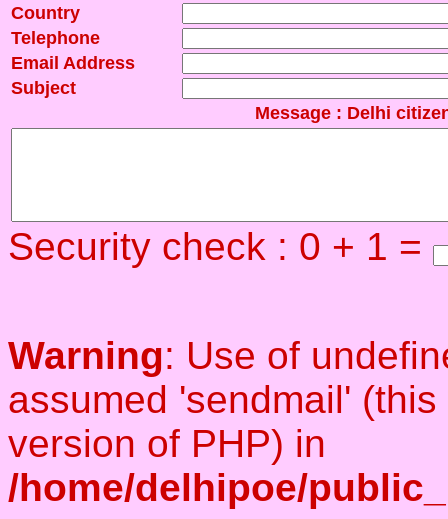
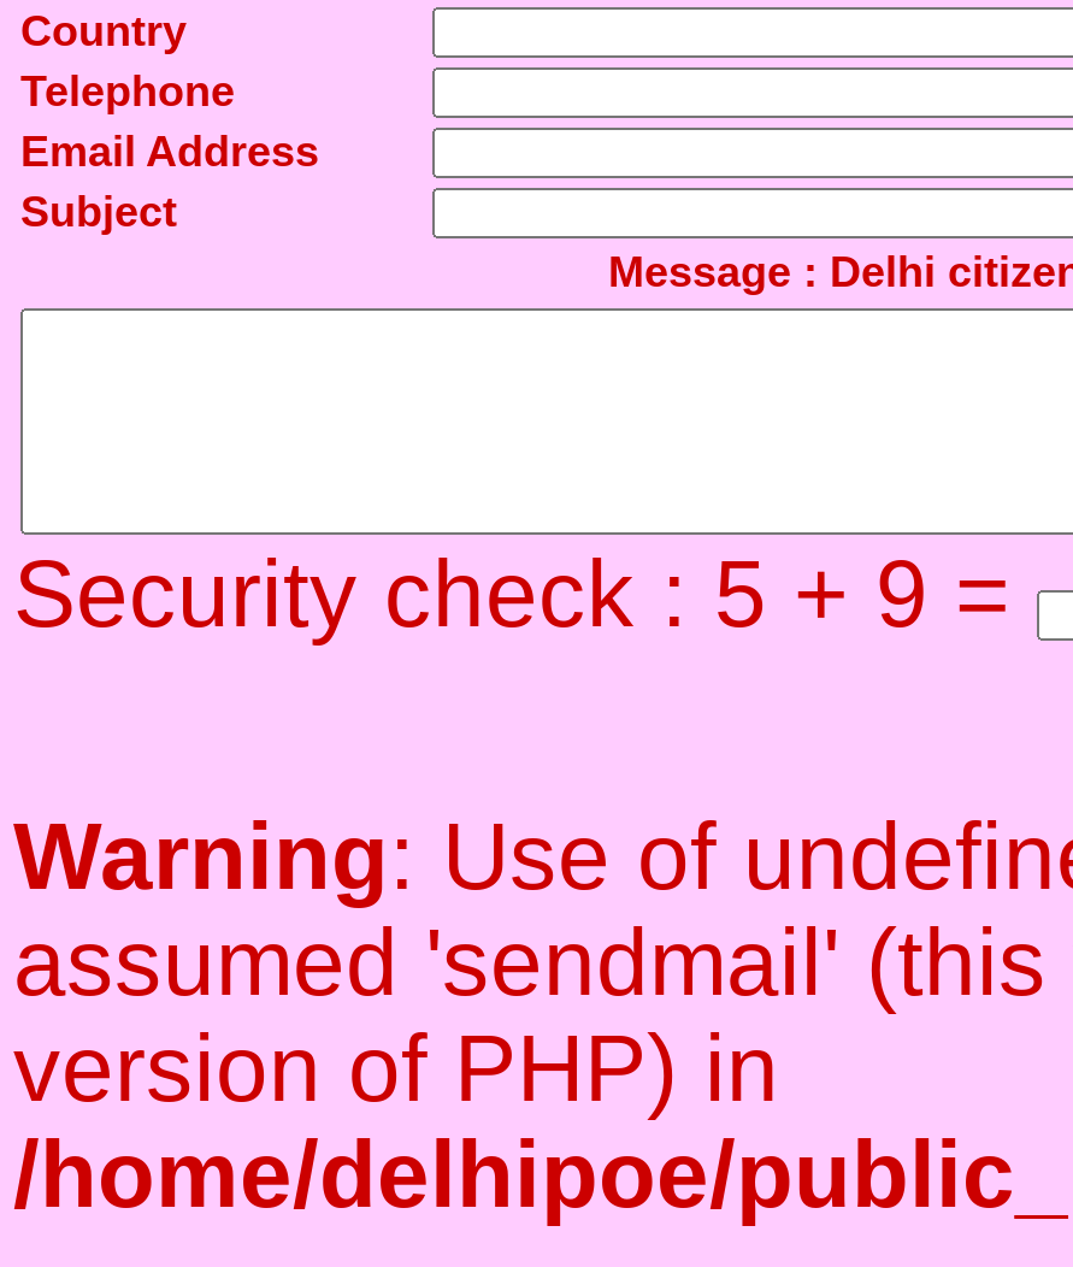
[8,225,433,268] Security check : 0 + 1 = -> [13,542,1037,646] Security check : 5 + 9 =

